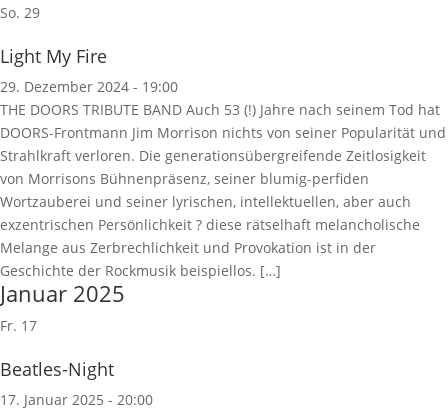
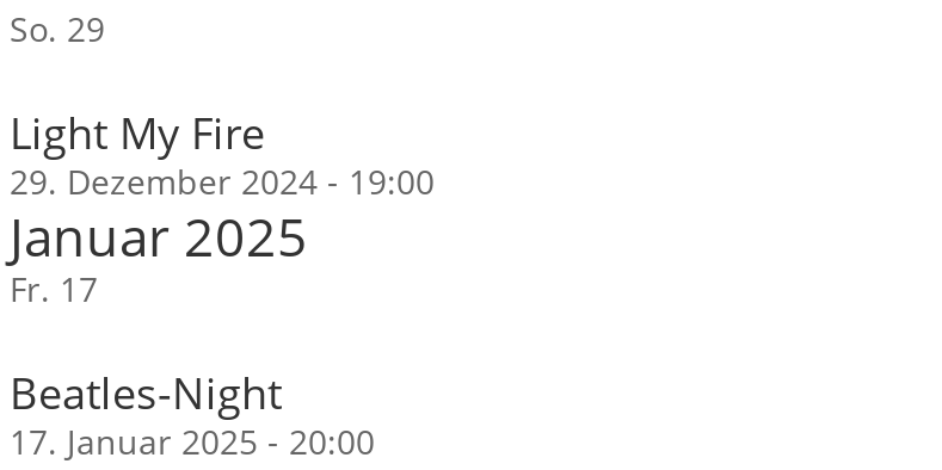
[0,100,446,280] THE DOORS TRIBUTE BAND Auch 53 (!) Jahre nach seinem Tod hat | DOORS-Frontmann Jim Morrison nichts von seiner Popularität und | Strahlkraft verloren. Die generationsübergreifende Zeitlosigkeit | von Morrisons Bühnenpräsenz, seiner blumig-perfiden | Wortzauberei und seiner lyrischen, intellektuellen, aber auch | exzentrischen Persönlichkeit ? diese rätselhaft melancholische | Melange aus Zerbrechlichkeit und Provokation ist in der | Geschichte der Rockmusik beispiellos. […] -> none

